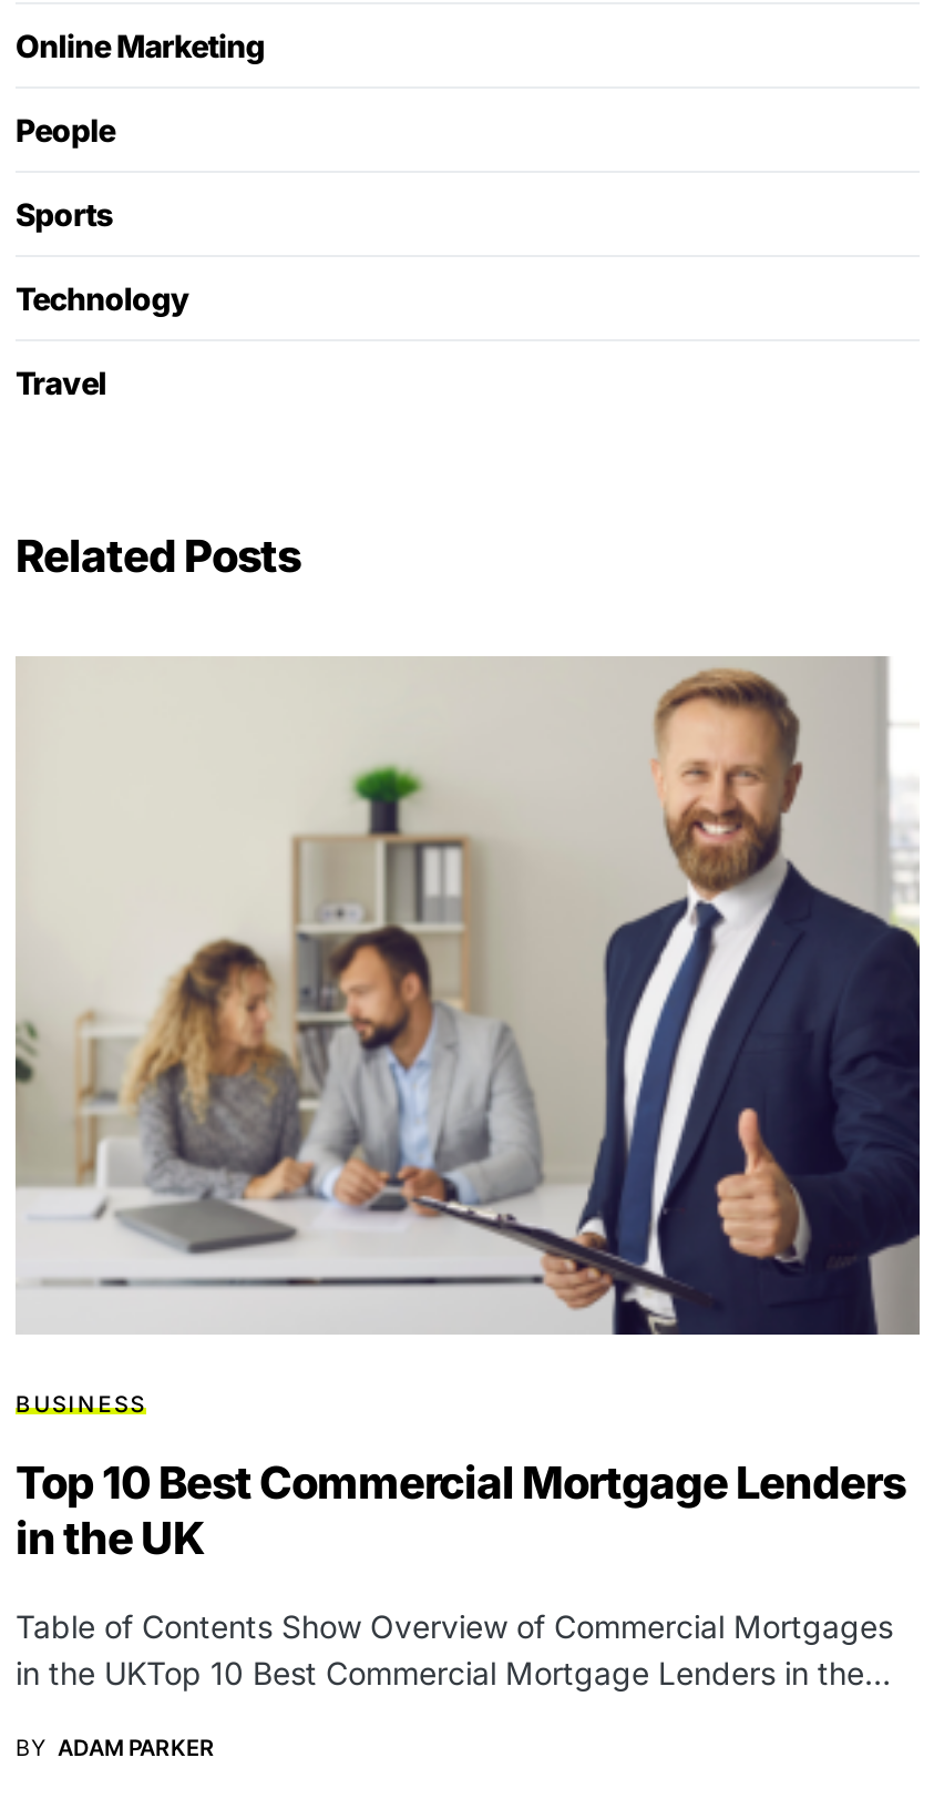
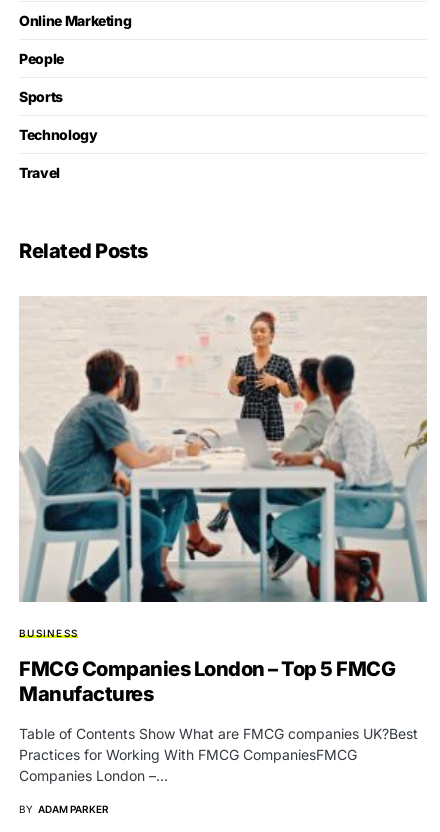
[13,658,922,1337] [image] -> [19,296,428,603] [image]
[16,1456,905,1564] Top 10 Best Commercial Mortgage Lenders | in the UK -> [19,657,395,706] FMCG Companies London – Top 5 FMCG | Manufactures
[16,1606,893,1691] Table of Contents Show Overview of Commercial Mortgages | in the UKTop 10 Best Commercial Mortgage Lenders in the… -> [19,725,418,784] Table of Contents Show What are FMCG companies UK?Best | Practices for Working With FMCG CompaniesFMCG | Companies London –…

